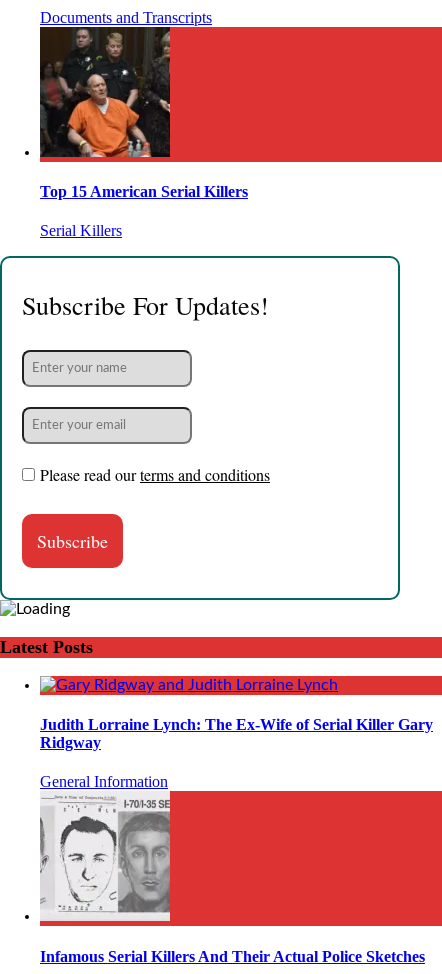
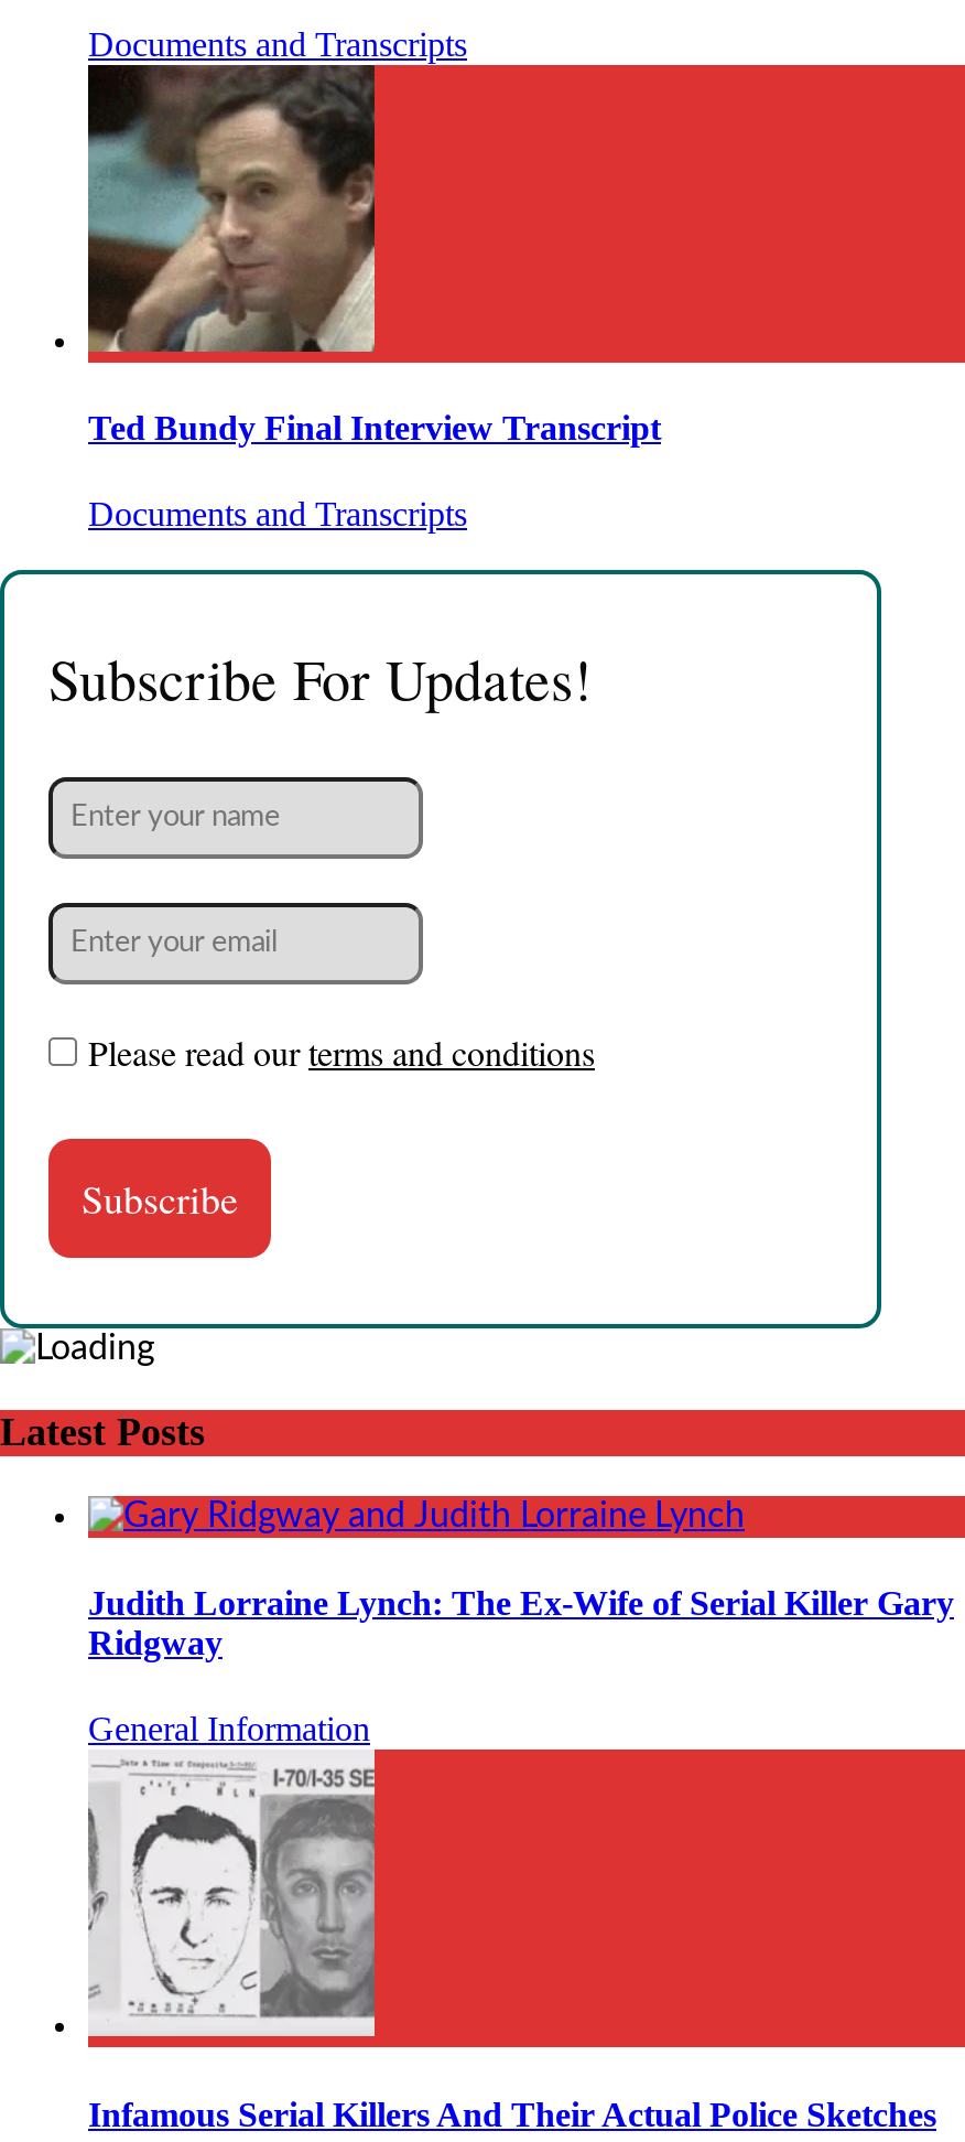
[39,28,248,200] [image] | Top 15 American Serial Killers -> [86,67,661,447] [image] | Ted Bundy Final Interview Transcript
[40,222,122,239] Serial Killers -> [88,496,467,533] Documents and Transcripts

